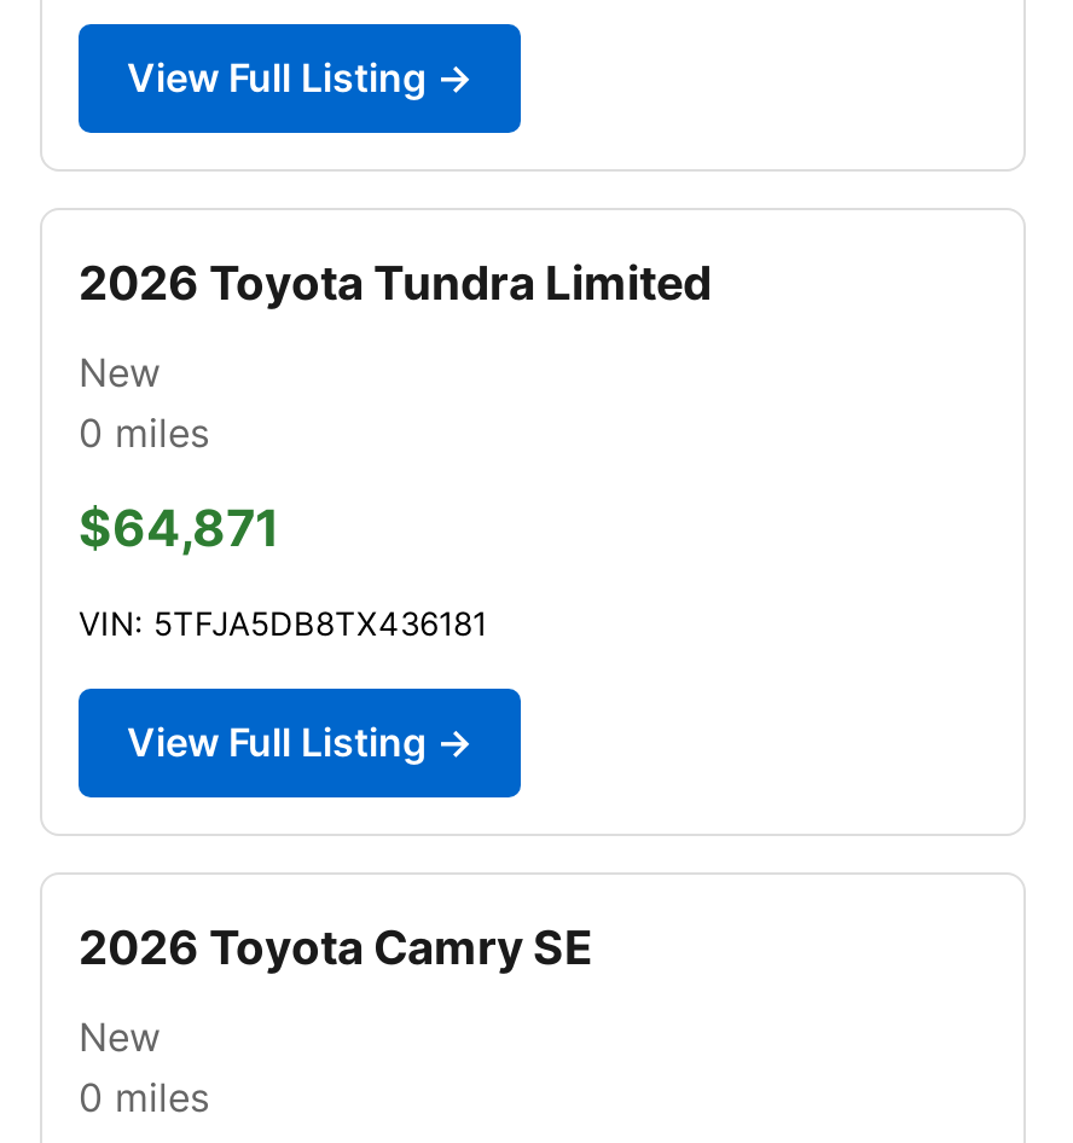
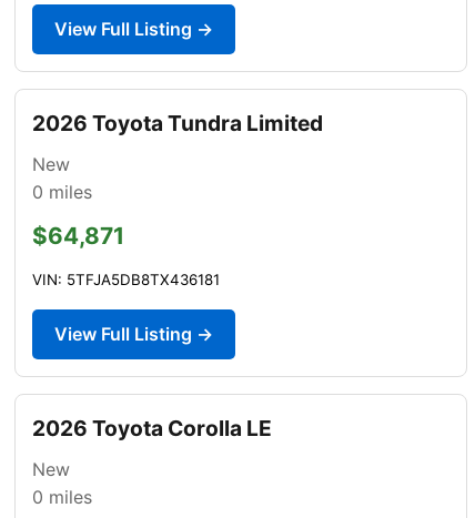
[79,918,593,976] 2026 Toyota Camry SE -> [32,415,272,441] 2026 Toyota Corolla LE

